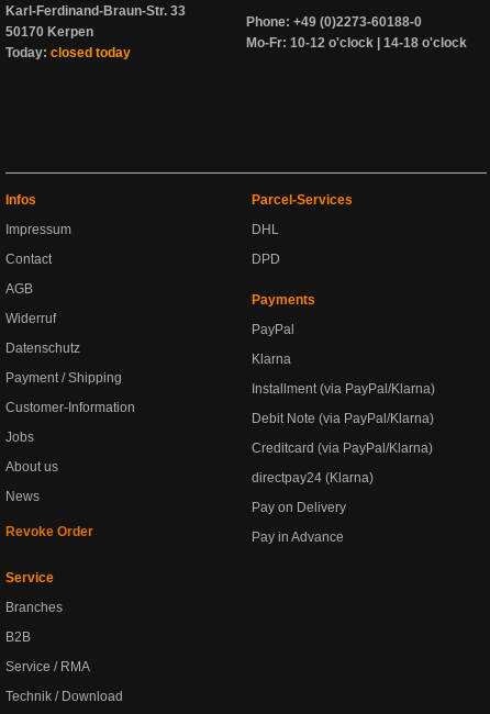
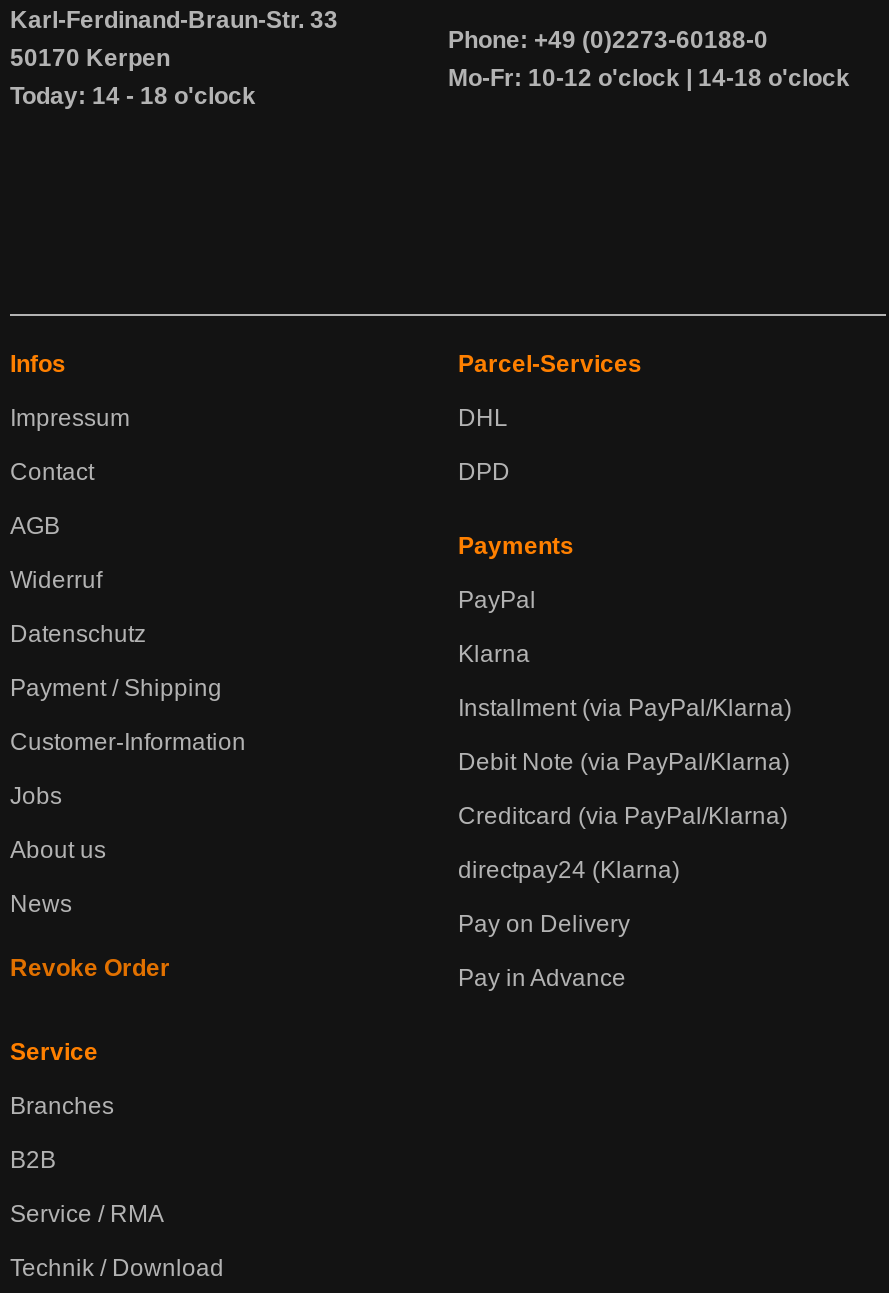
[5,45,131,60] Today: closed today -> [10,82,256,110] Today: 14 - 18 o'clock

